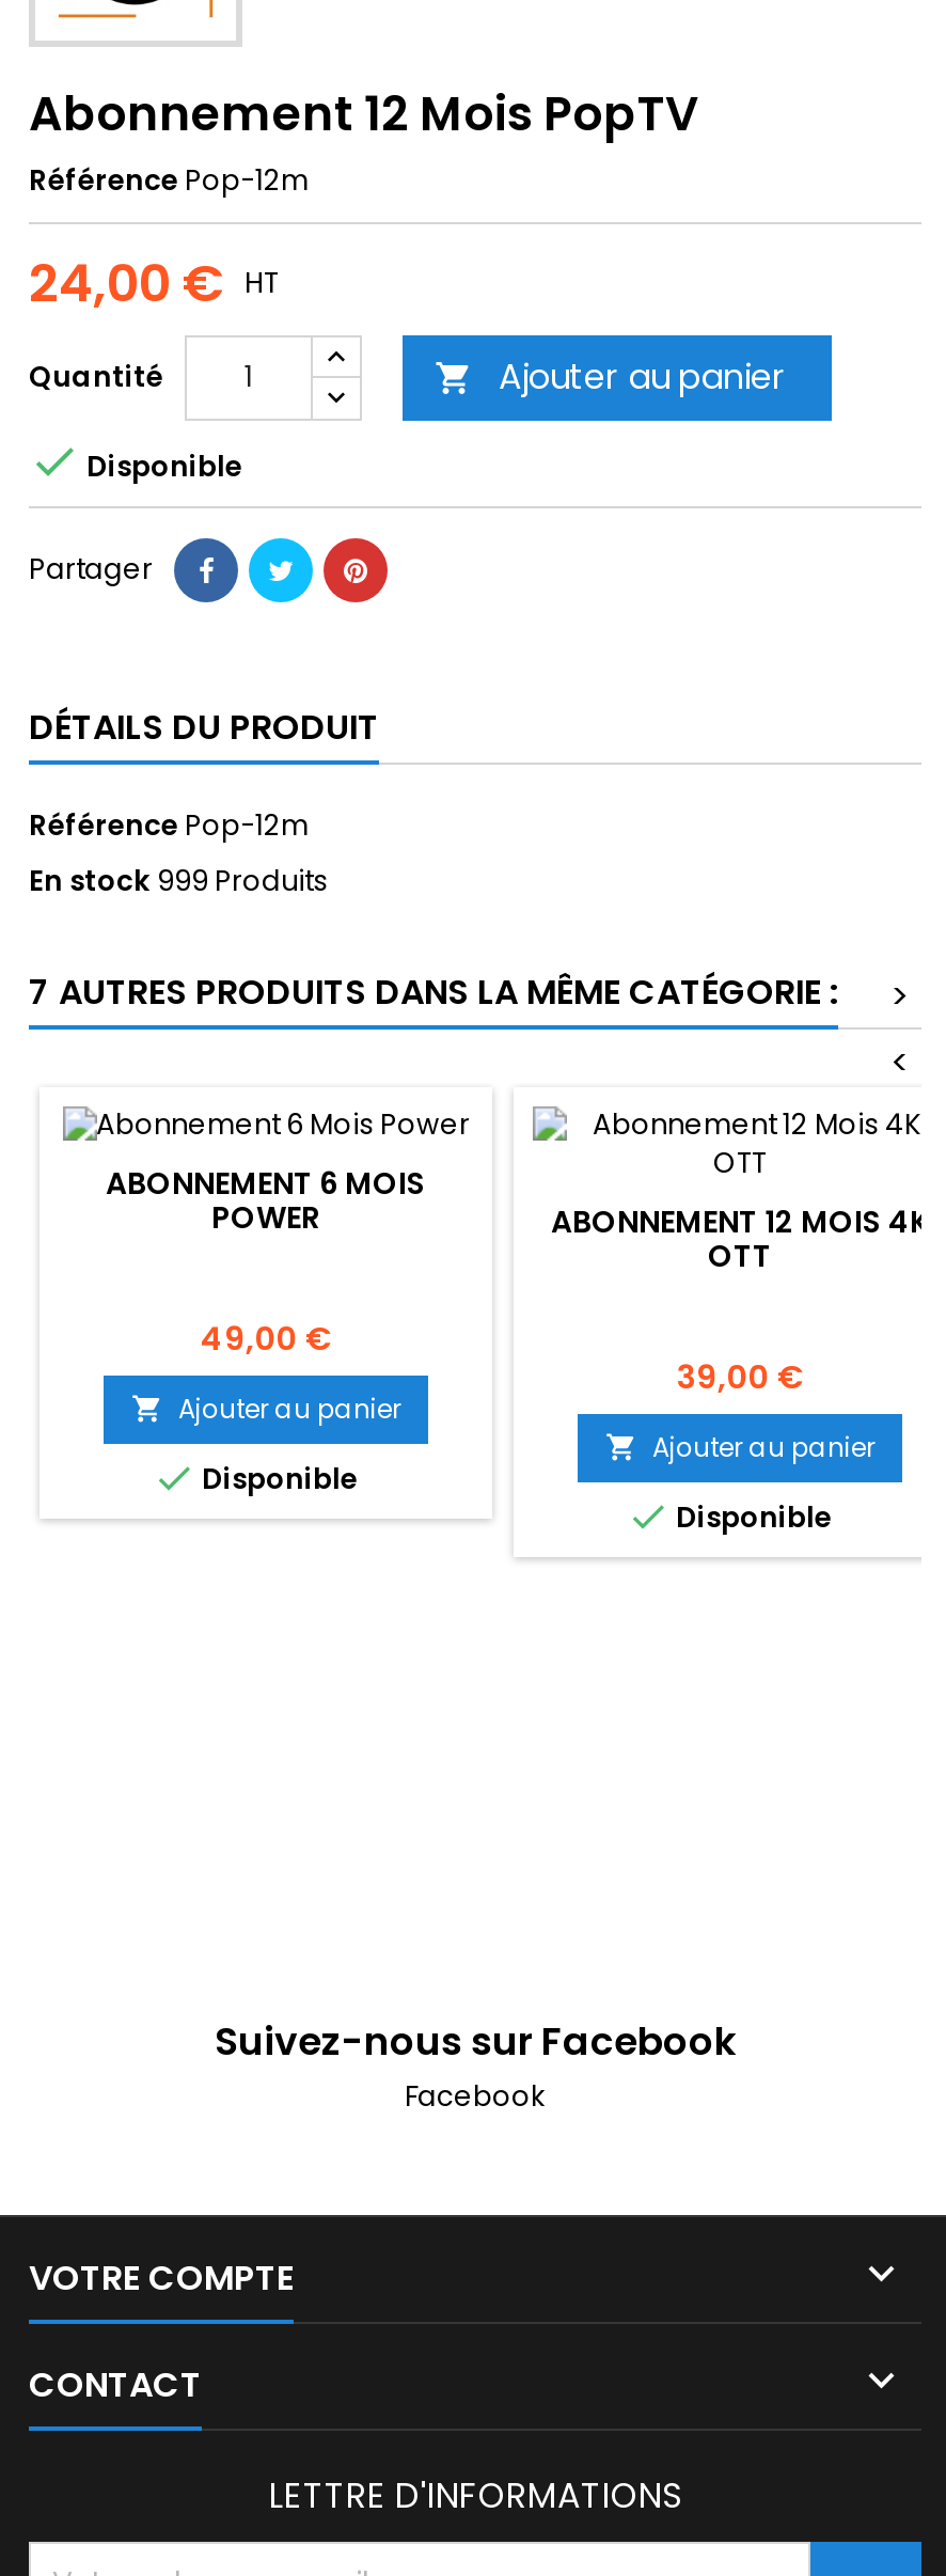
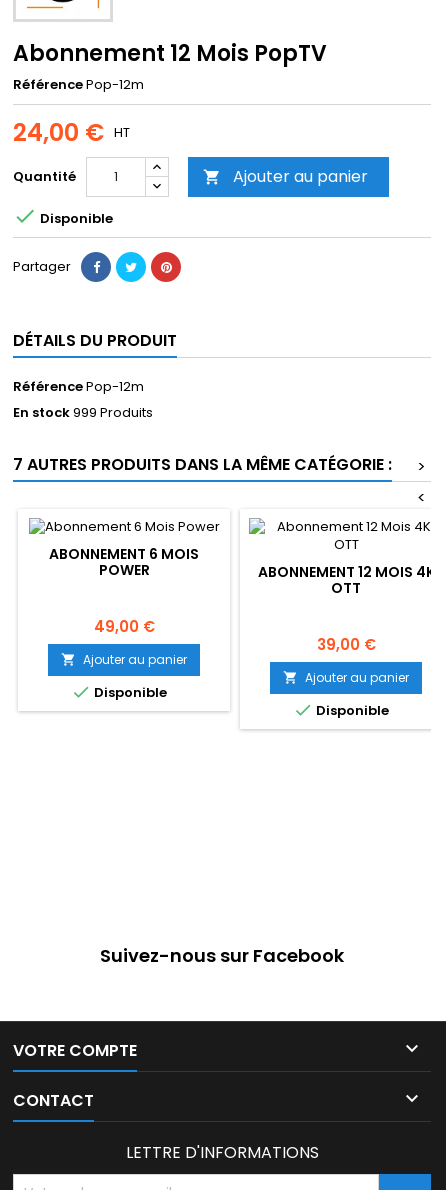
[405,2076,546,2116] Facebook -> none

